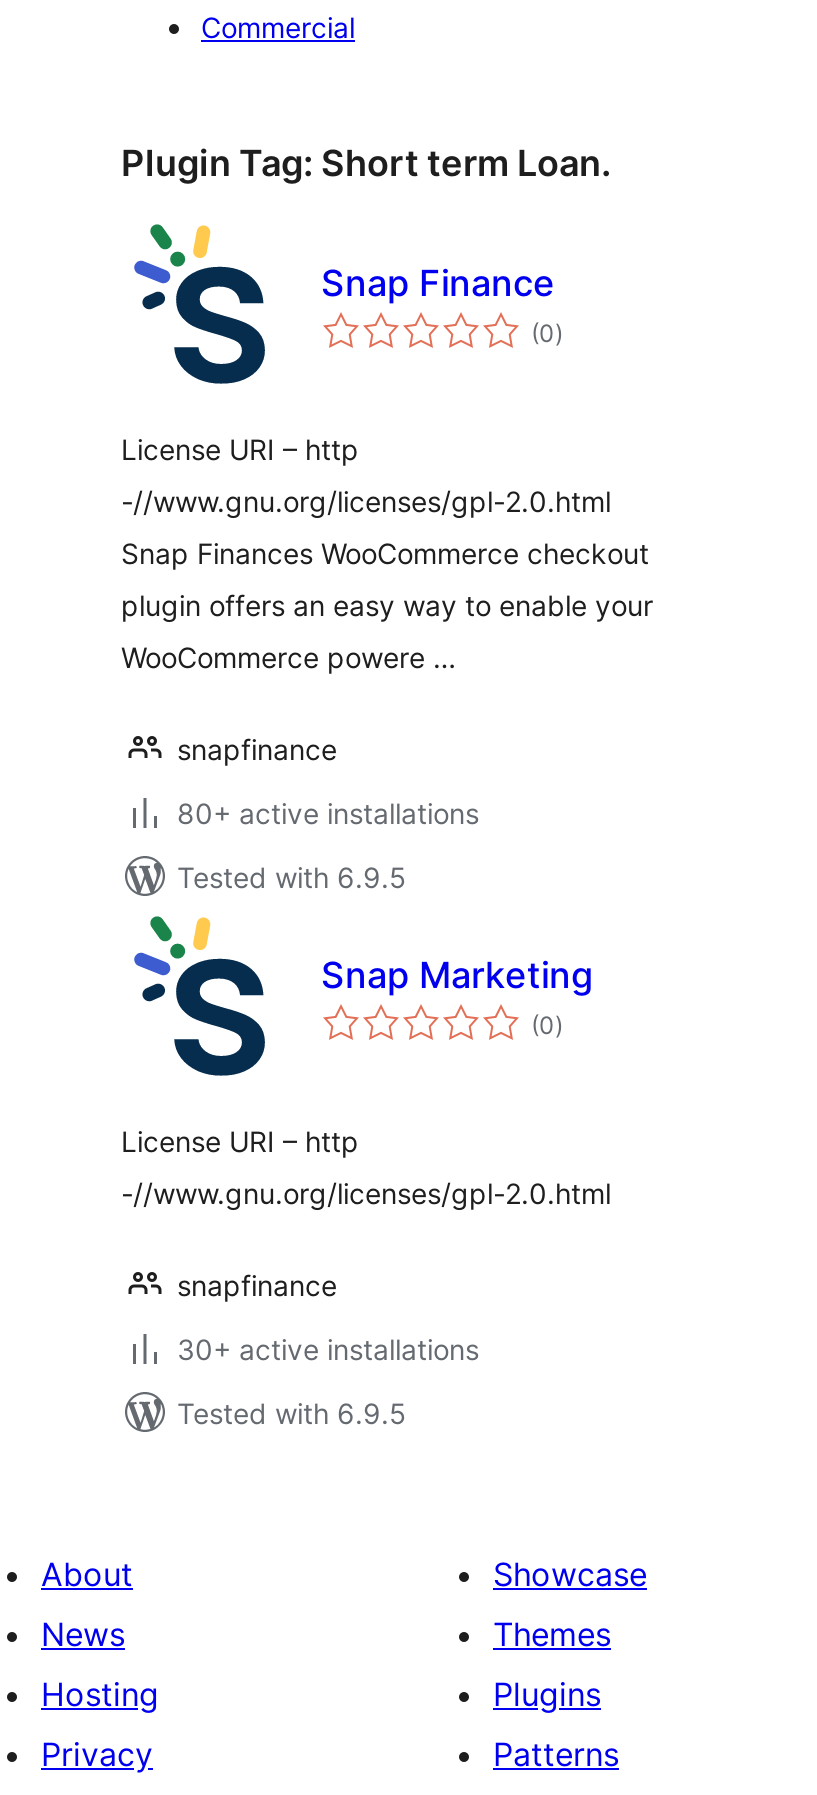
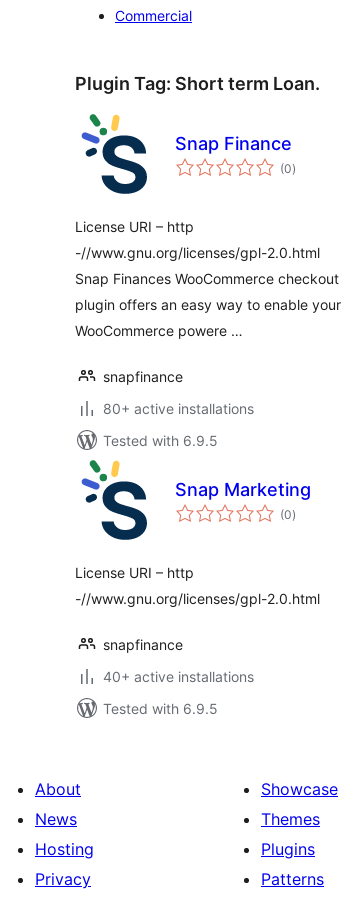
[177,1332,479,1366] 30+ active installations -> [103,668,254,685] 40+ active installations

